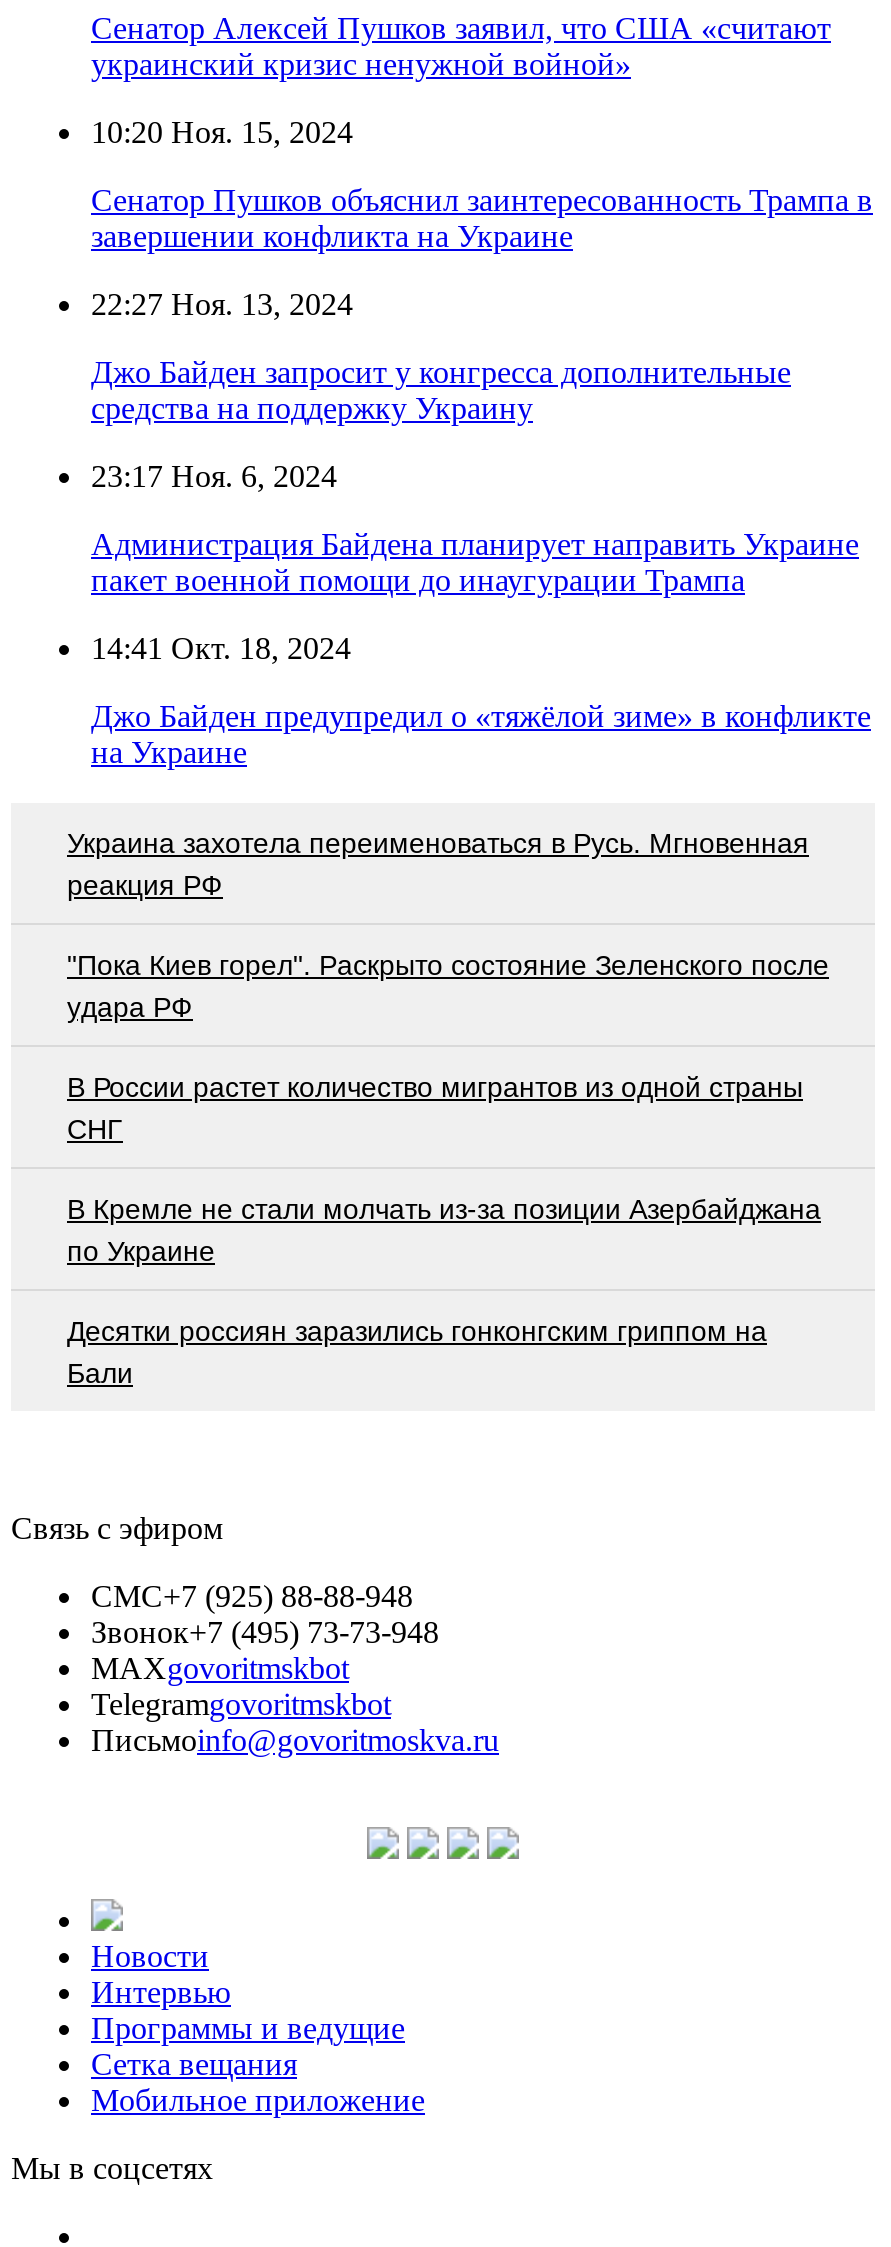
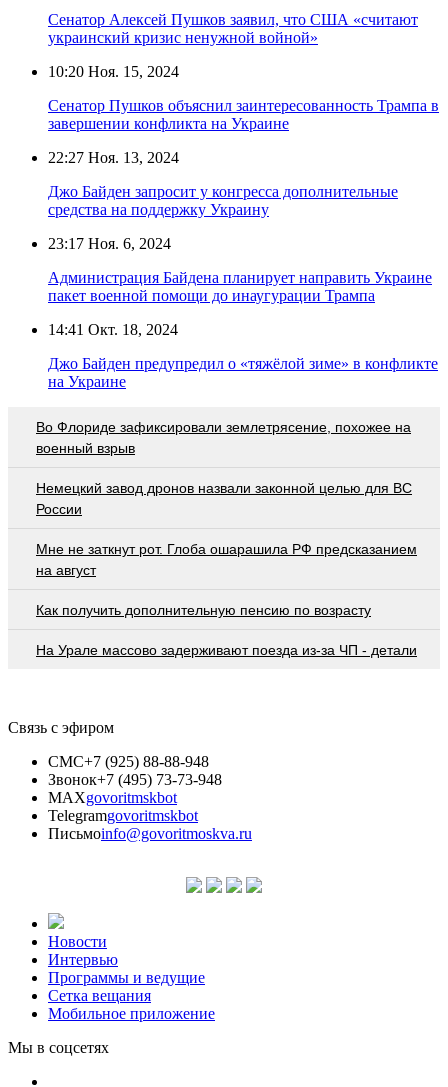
[67,826,809,900] Украина захотела переименоваться в Русь. Мгновенная | реакция РФ -> [36,419,411,456] Во Флориде зафиксировали землетрясение, похожее на | военный взрыв
[67,948,829,1022] "Пока Киев горел". Раскрыто состояние Зеленского после | удара РФ -> [36,480,412,517] Немецкий завод дронов назвали законной целью для ВС | России
[67,1070,803,1144] В России растет количество мигрантов из одной страны | СНГ -> [36,541,417,578] Мне не заткнут рот. Глоба ошарашила РФ предсказанием | на август
[67,1192,821,1266] В Кремле не стали молчать из-за позиции Азербайджана | по Украине -> [36,602,371,618] Как получить дополнительную пенсию по возрасту
[67,1314,767,1388] Десятки россиян заразились гонконгским гриппом на | Бали -> [36,642,417,658] На Урале массово задерживают поезда из-за ЧП - детали

